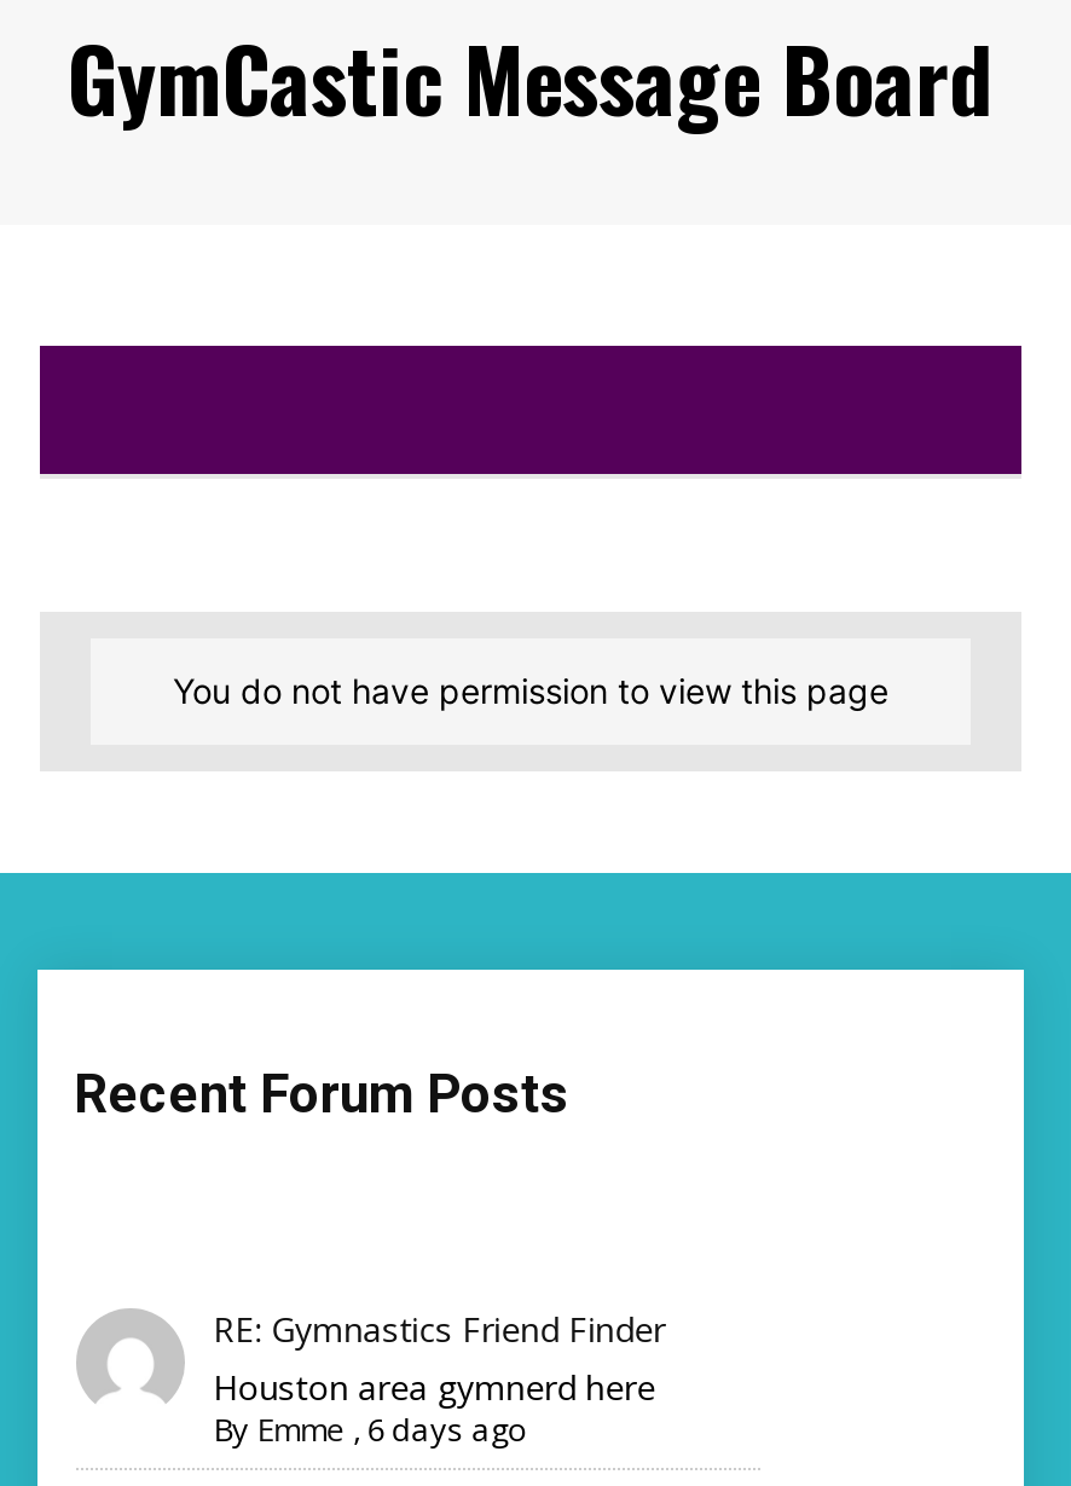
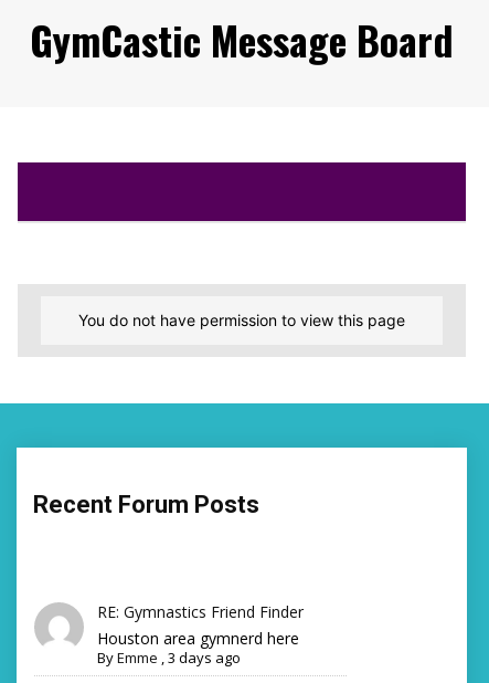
[213,1407,527,1451] By Emme, 6 days ago -> [97,648,240,668] By Emme, 3 days ago

